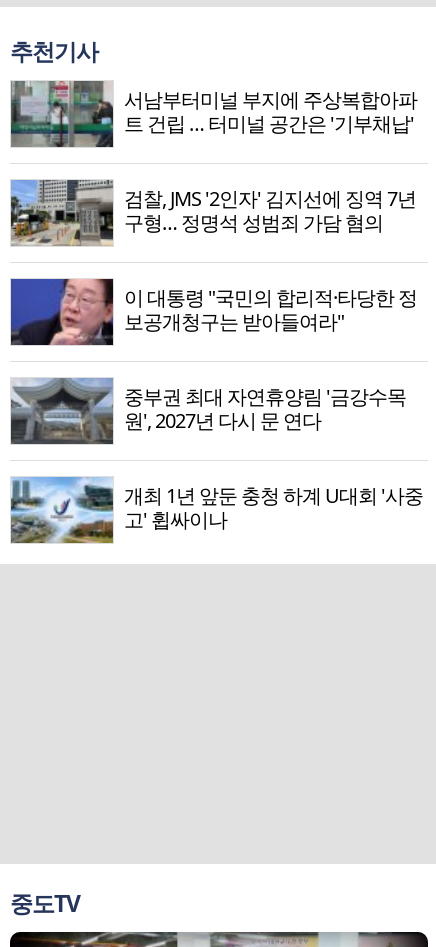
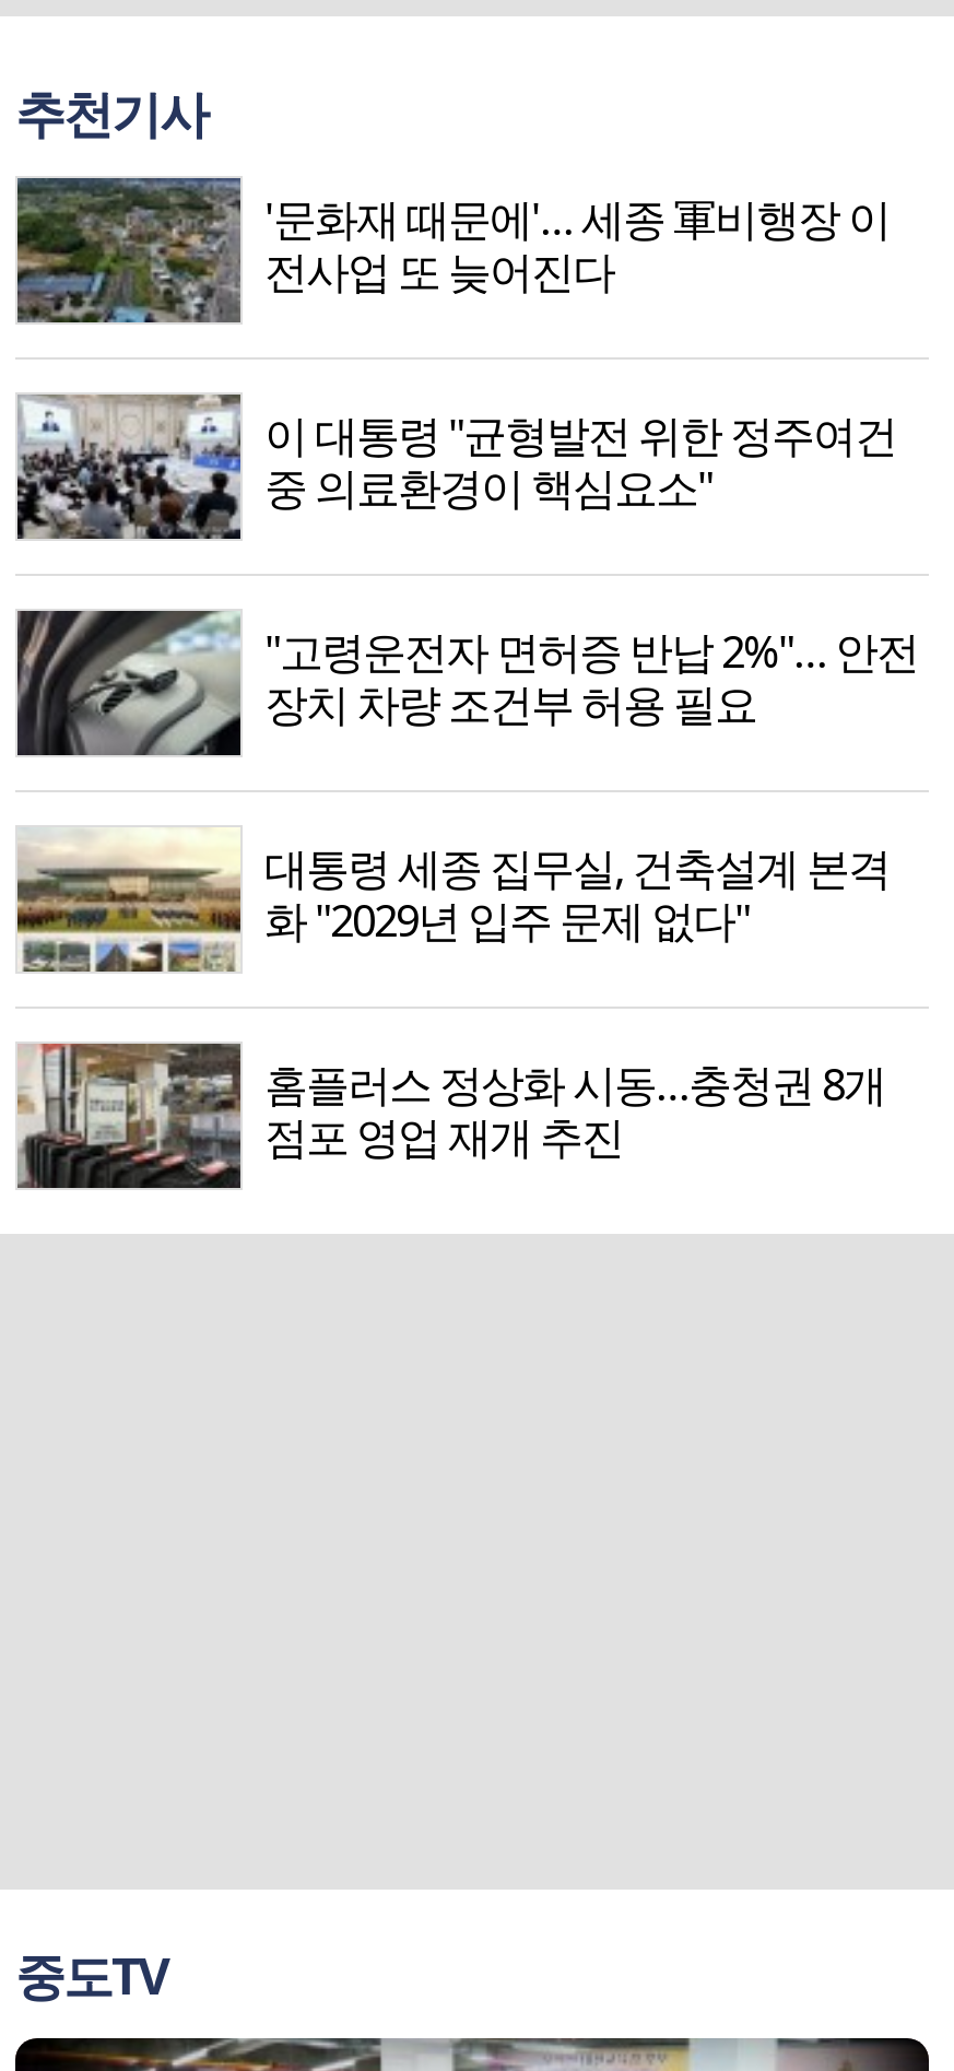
[11,80,417,148] [image] | 서남부터미널 부지에 주상복합아파 | 트 건립 … 터미널 공간은 '기부채납' -> [17,176,890,325] [image] | '문화재 때문에'… 세종 軍비행장 이 | 전사업 또 늦어진다
[11,179,416,247] [image] | 검찰, JMS '2인자' 김지선에 징역 7년 | 구형… 정명석 성범죄 가담 혐의 -> [15,392,896,541] [image] | 이 대통령 "균형발전 위한 정주여건 | 중 의료환경이 핵심요소"
[10,278,417,346] [image] | 이 대통령 "국민의 합리적·타당한 정 | 보공개청구는 받아들여라" -> [15,609,918,757] [image] | "고령운전자 면허증 반납 2%"… 안전 | 장치 차량 조건부 허용 필요
[10,377,406,444] [image] | 중부권 최대 자연휴양림 '금강수목 | 원', 2027년 다시 문 연다 -> [15,827,890,974] [image] | 대통령 세종 집무실, 건축설계 본격 | 화 "2029년 입주 문제 없다"
[10,476,423,544] [image] | 개최 1년 앞둔 충청 하계 U대회 '사중 | 고' 휩싸이나 -> [15,1042,885,1190] [image] | 홈플러스 정상화 시동…충청권 8개 | 점포 영업 재개 추진

